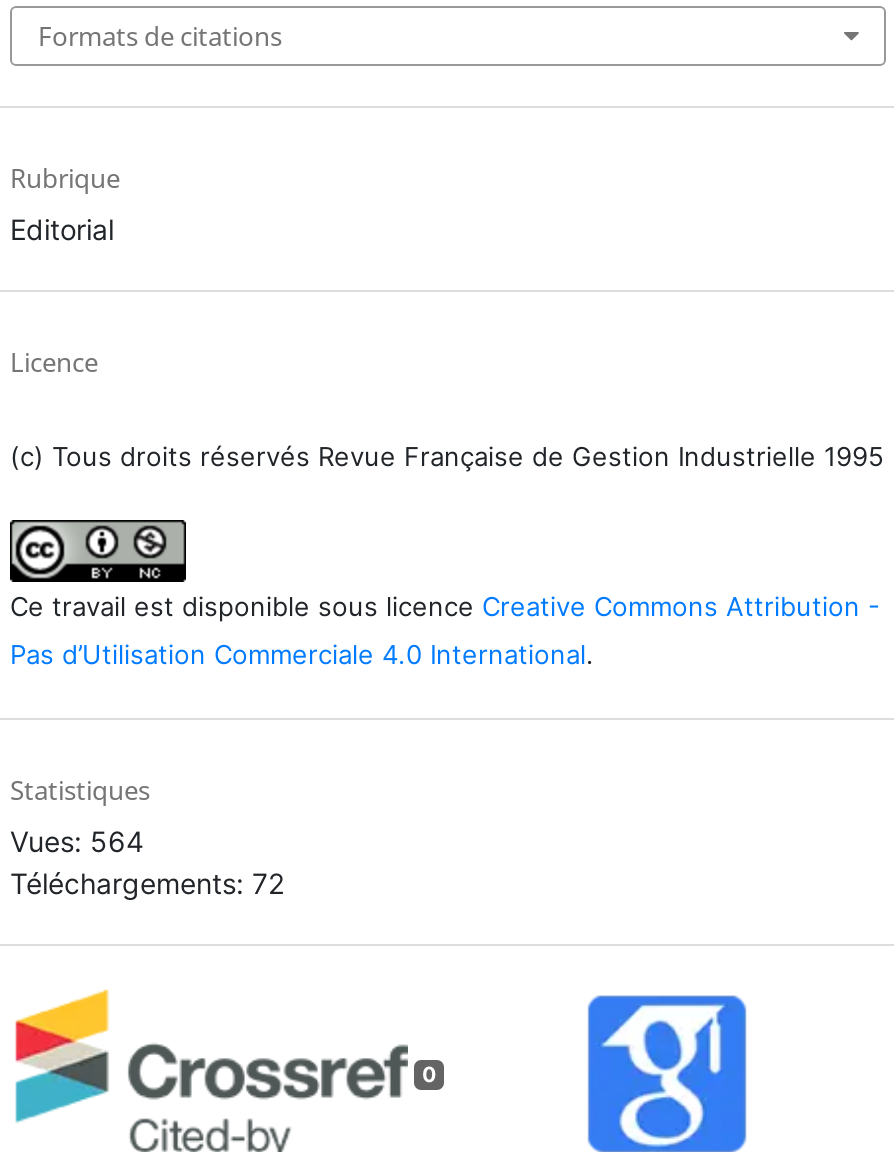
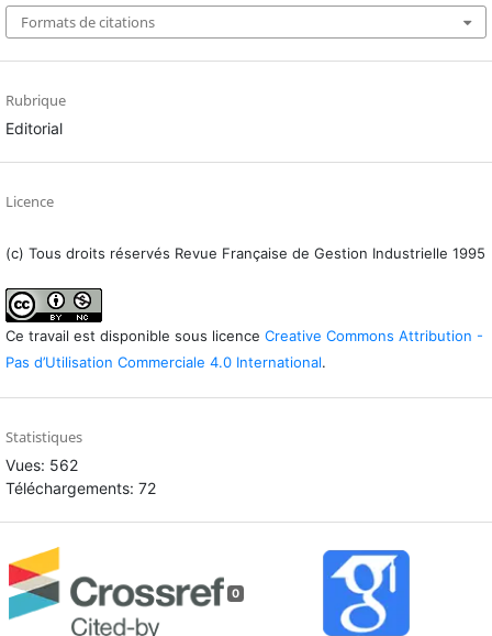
[10,825,144,859] Vues: 564 -> [5,456,78,475] Vues: 562

